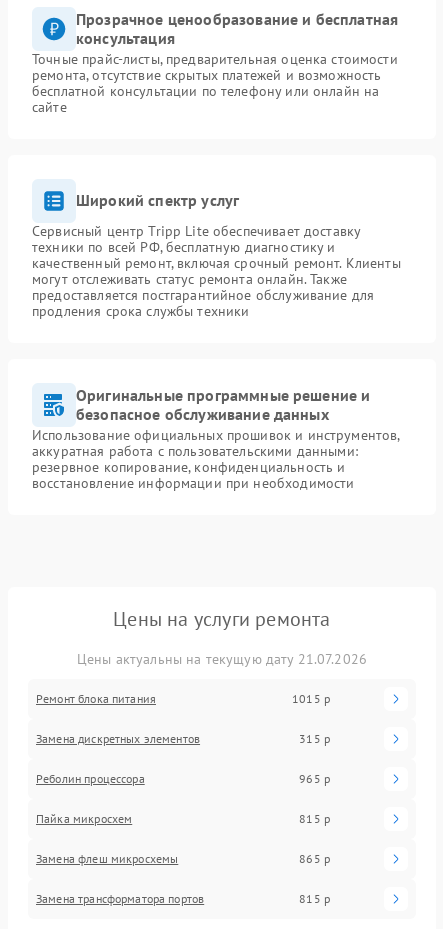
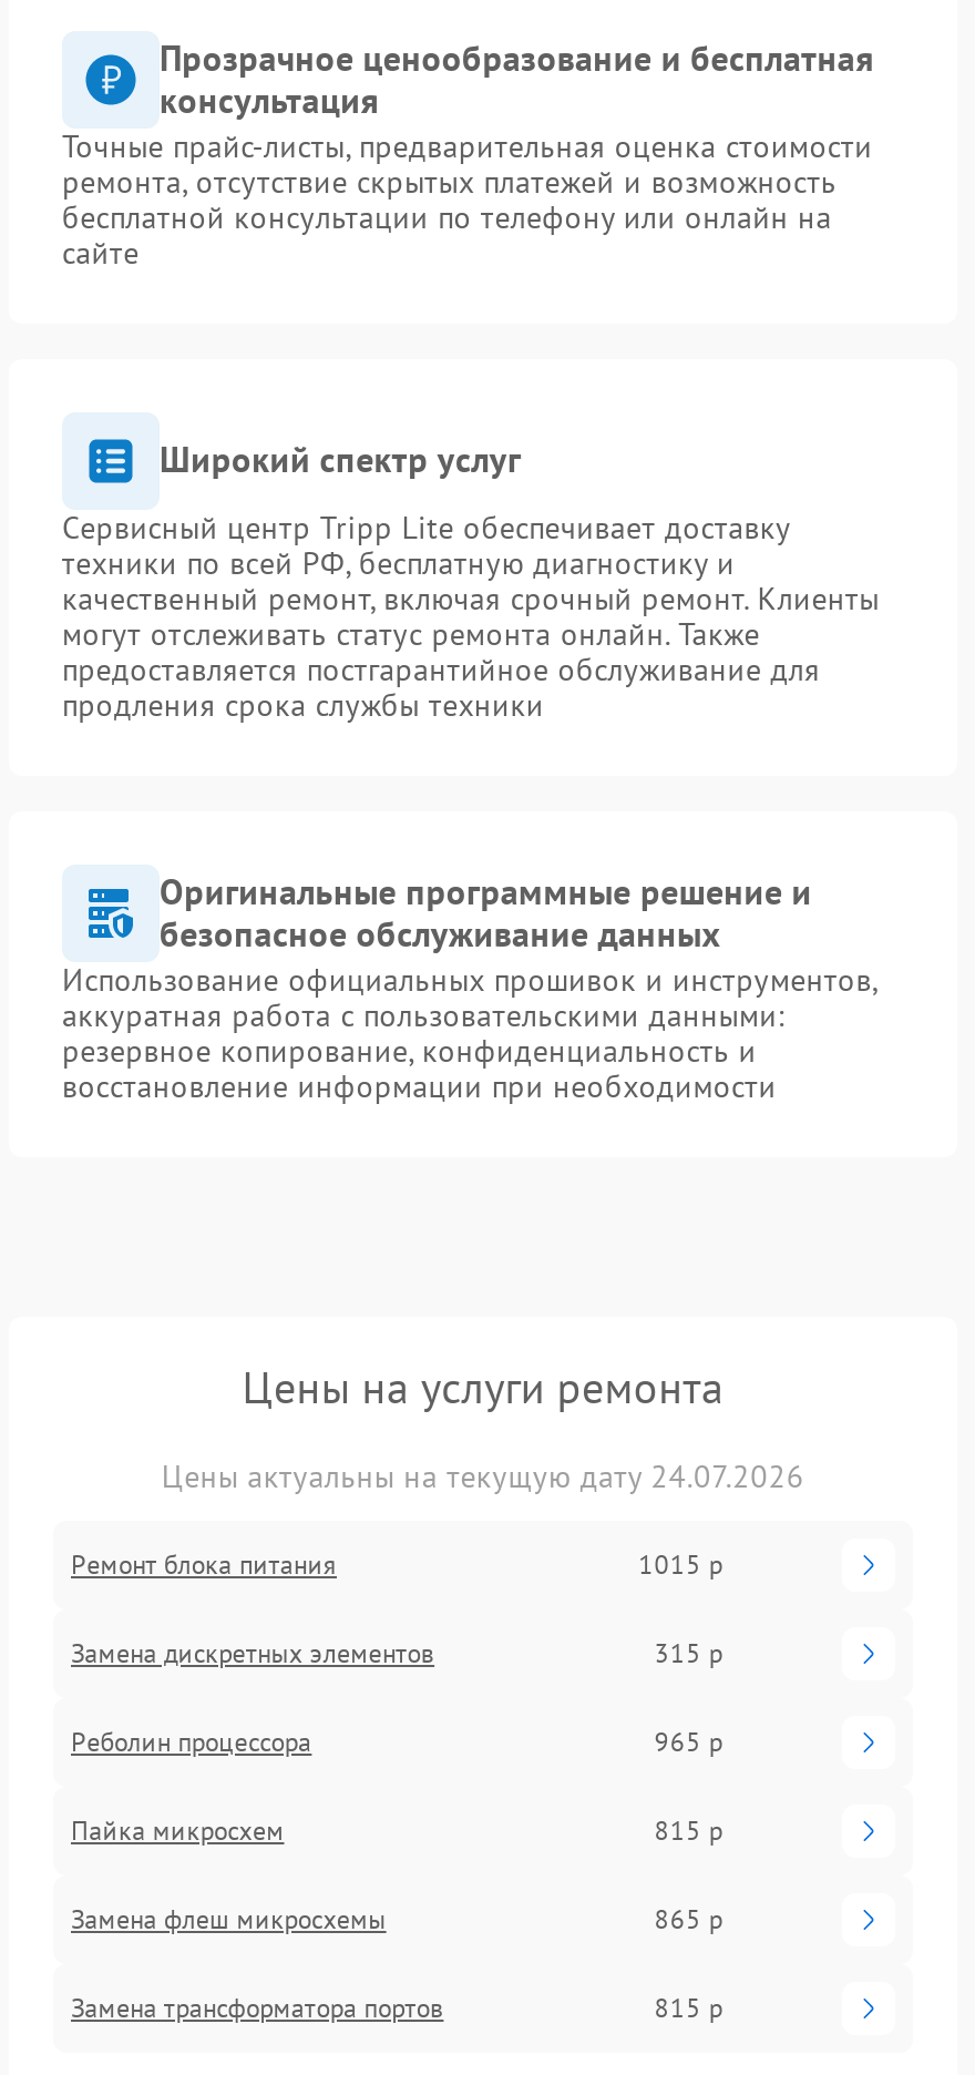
[77,650,367,668] Цены актуальны на текущую дату 21.07.2026 -> [162,1456,805,1496] Цены актуальны на текущую дату 24.07.2026

